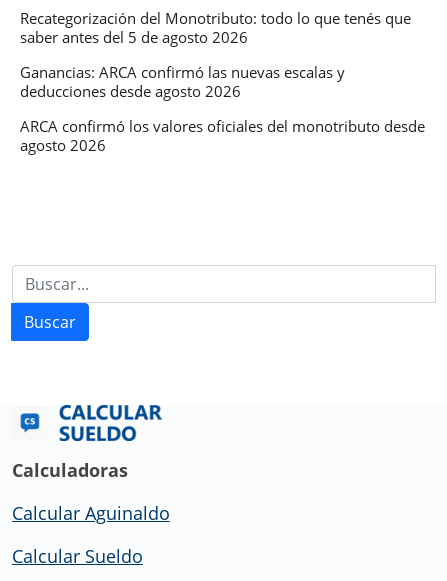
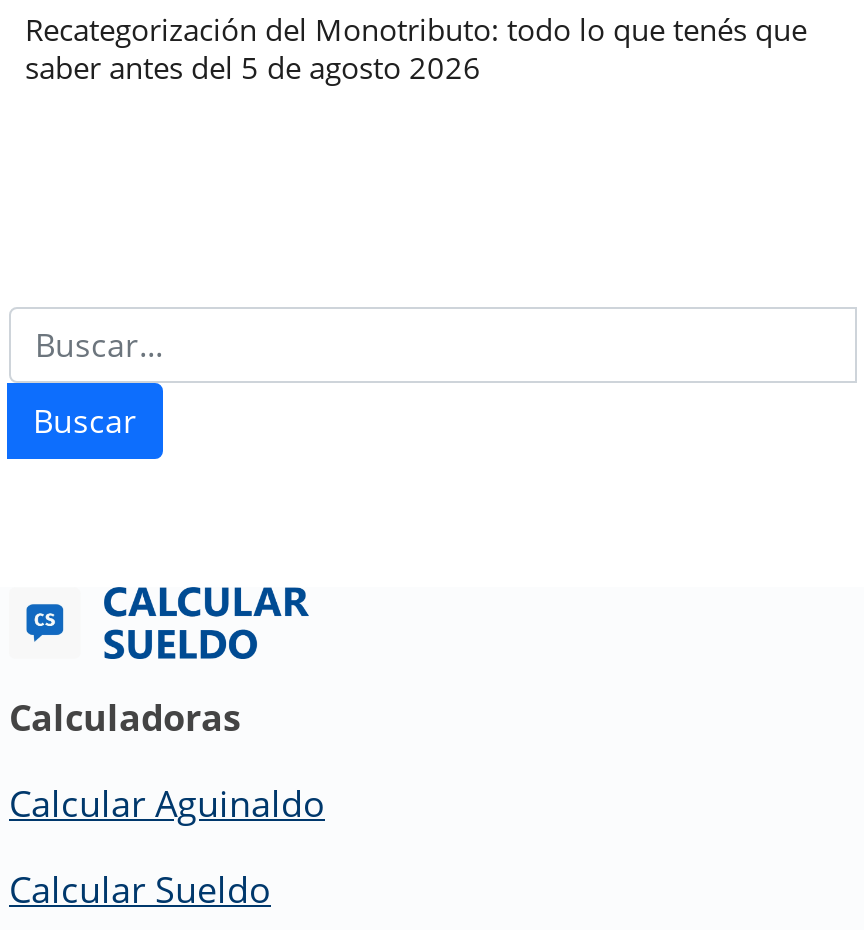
[20,62,425,155] Ganancias: ARCA confirmó las nuevas escalas y | deducciones desde agosto 2026 | ARCA confirmó los valores oficiales del monotributo desde | agosto 2026 -> none

